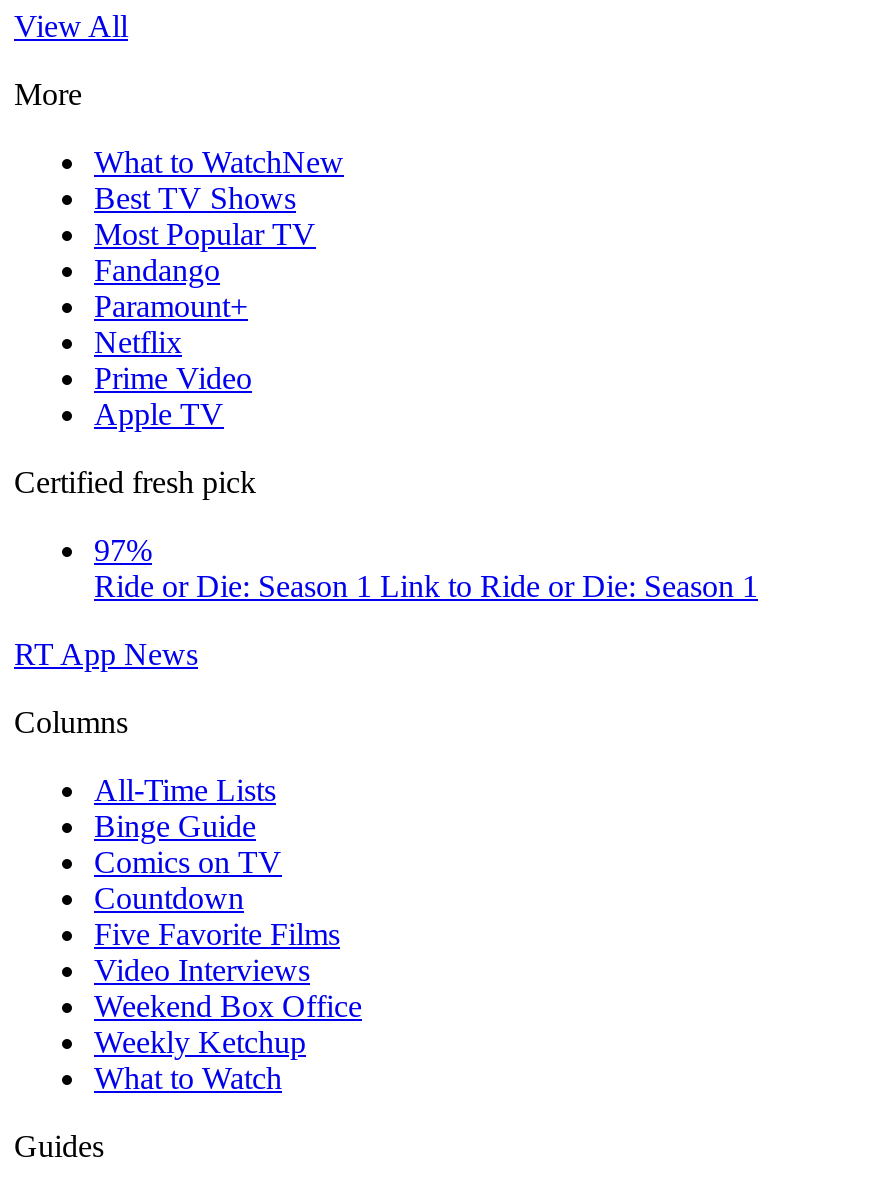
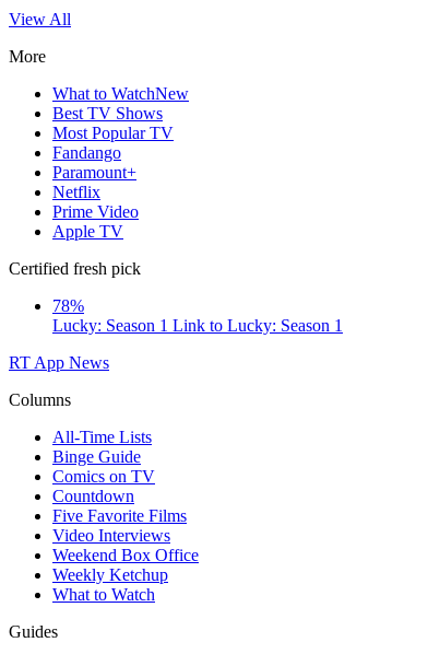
[94,533,758,603] 97% | Ride or Die: Season 1 Link to Ride or Die: Season 1 -> [52,296,343,335] 78% | Lucky: Season 1 Link to Lucky: Season 1

